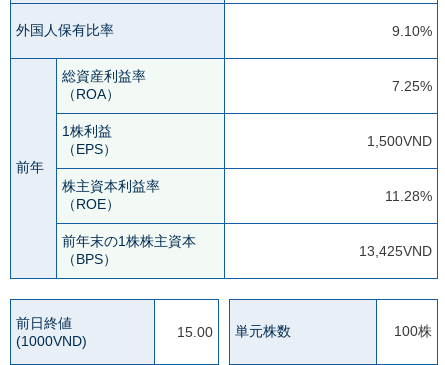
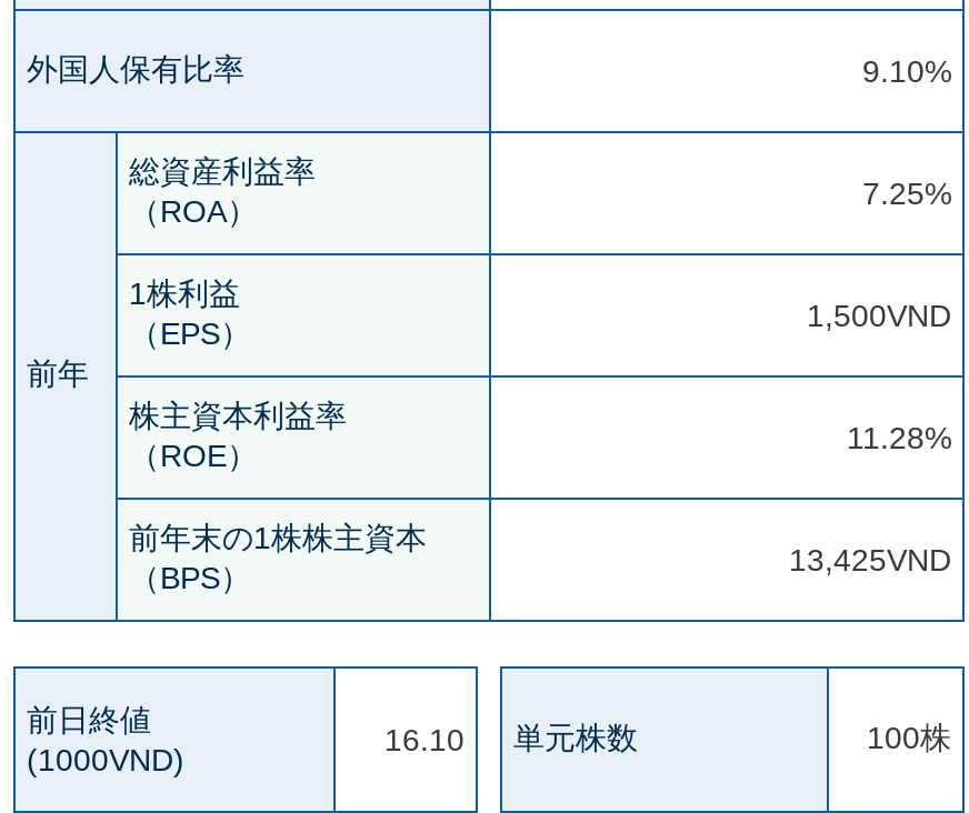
[177,323,291,340] 15.00 単元株数 -> [384,719,638,757] 16.10 単元株数

